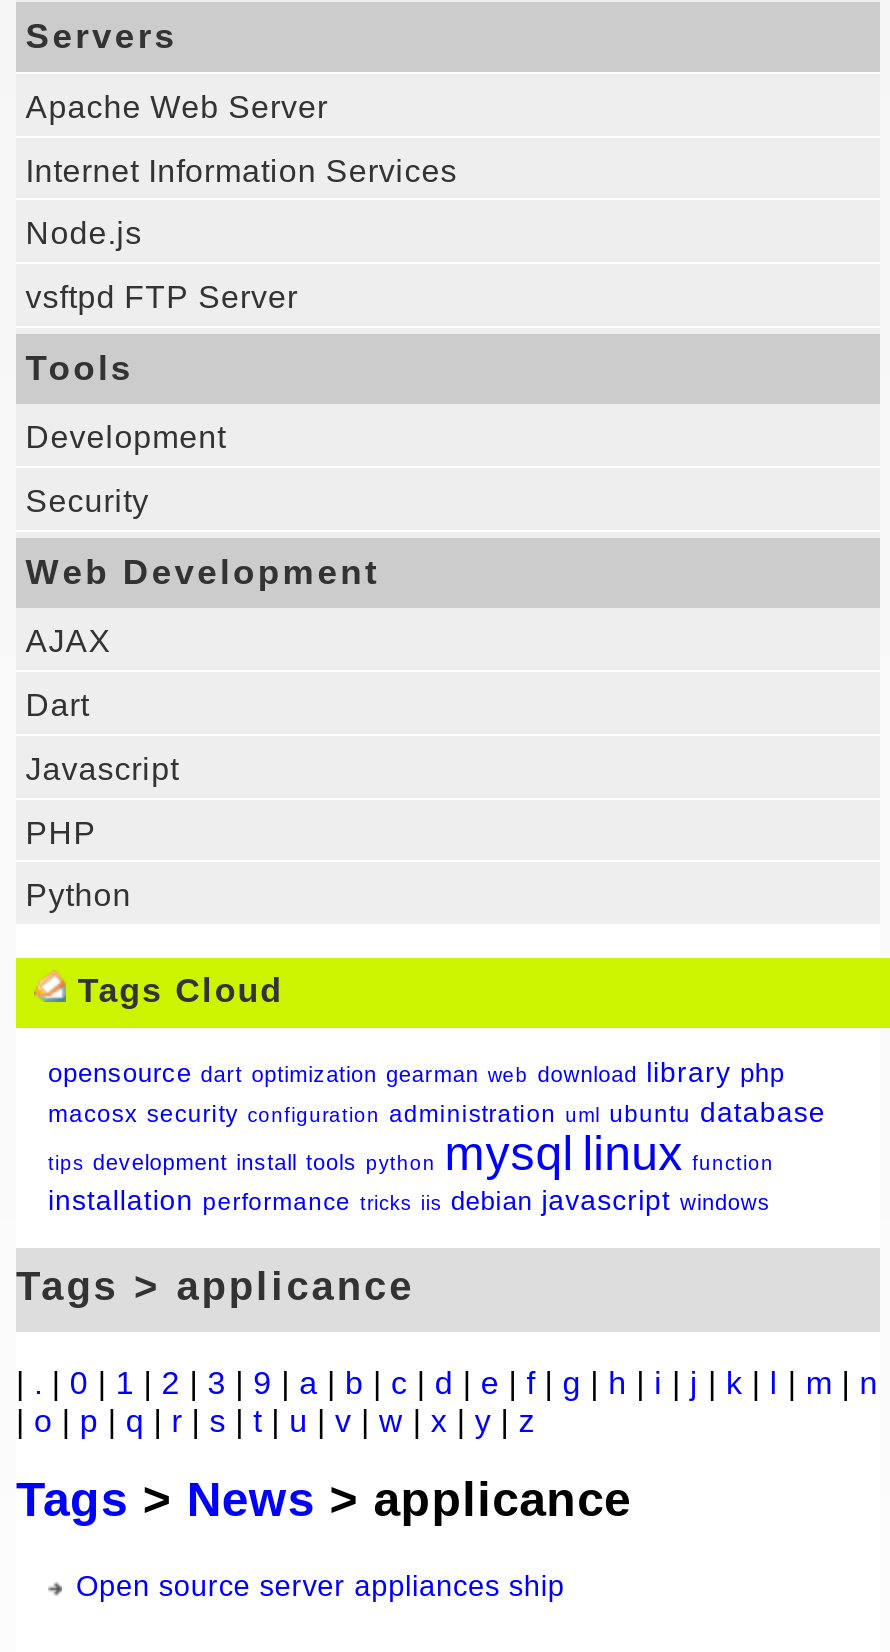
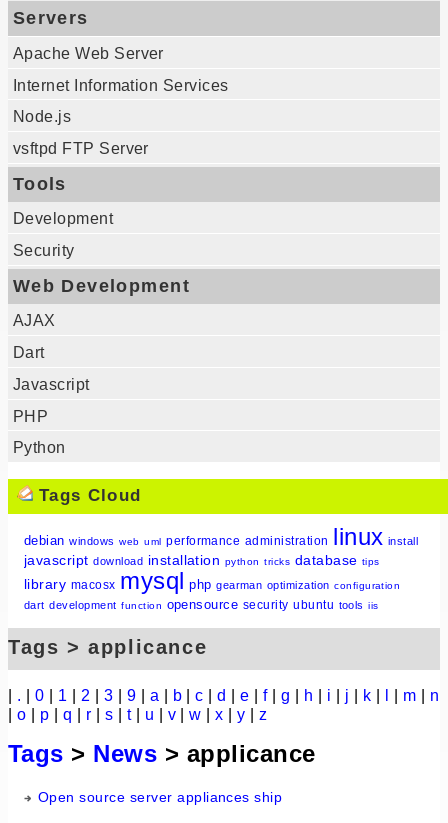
[48,1056,826,1216] opensource dart optimization gearman web download library php | macosx security configuration administration uml ubuntu database | tips development install tools python mysql linux function | installation performance tricks iis debian javascript windows -> [24,523,418,612] debian windows web uml performance administration linux install | javascript download installation python tricks database tips | library macosx mysql php gearman optimization configuration | dart development function opensource security ubuntu tools iis

